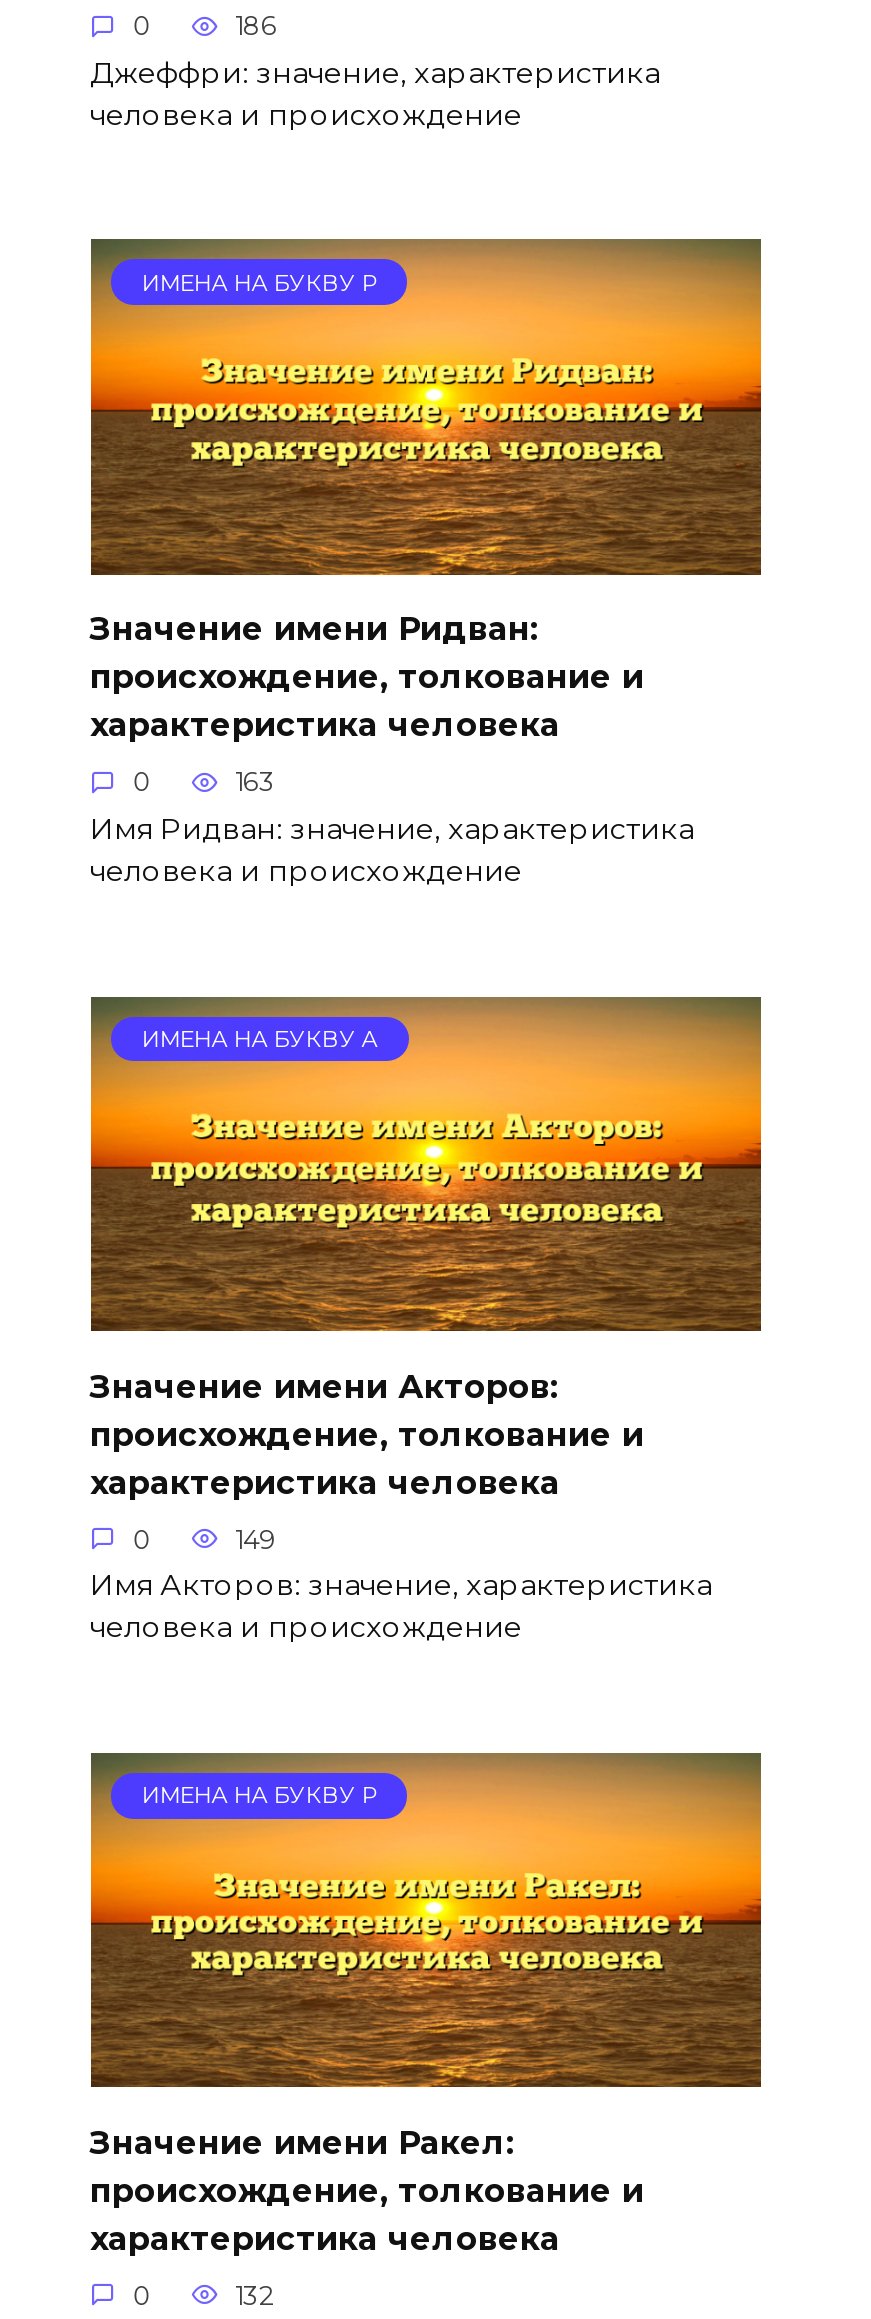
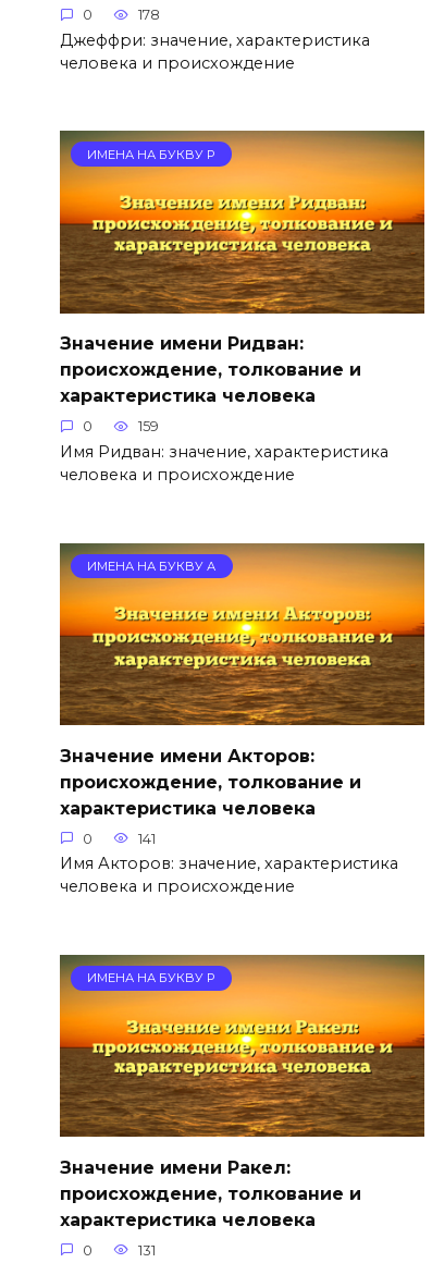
[235,11,277,41] 186 -> [138,7,160,23] 178
[235,768,275,798] 163 -> [138,419,159,435] 159
[235,1524,275,1554] 149 -> [138,830,156,847] 141
[235,2281,273,2311] 132 -> [138,1242,156,1258] 131

